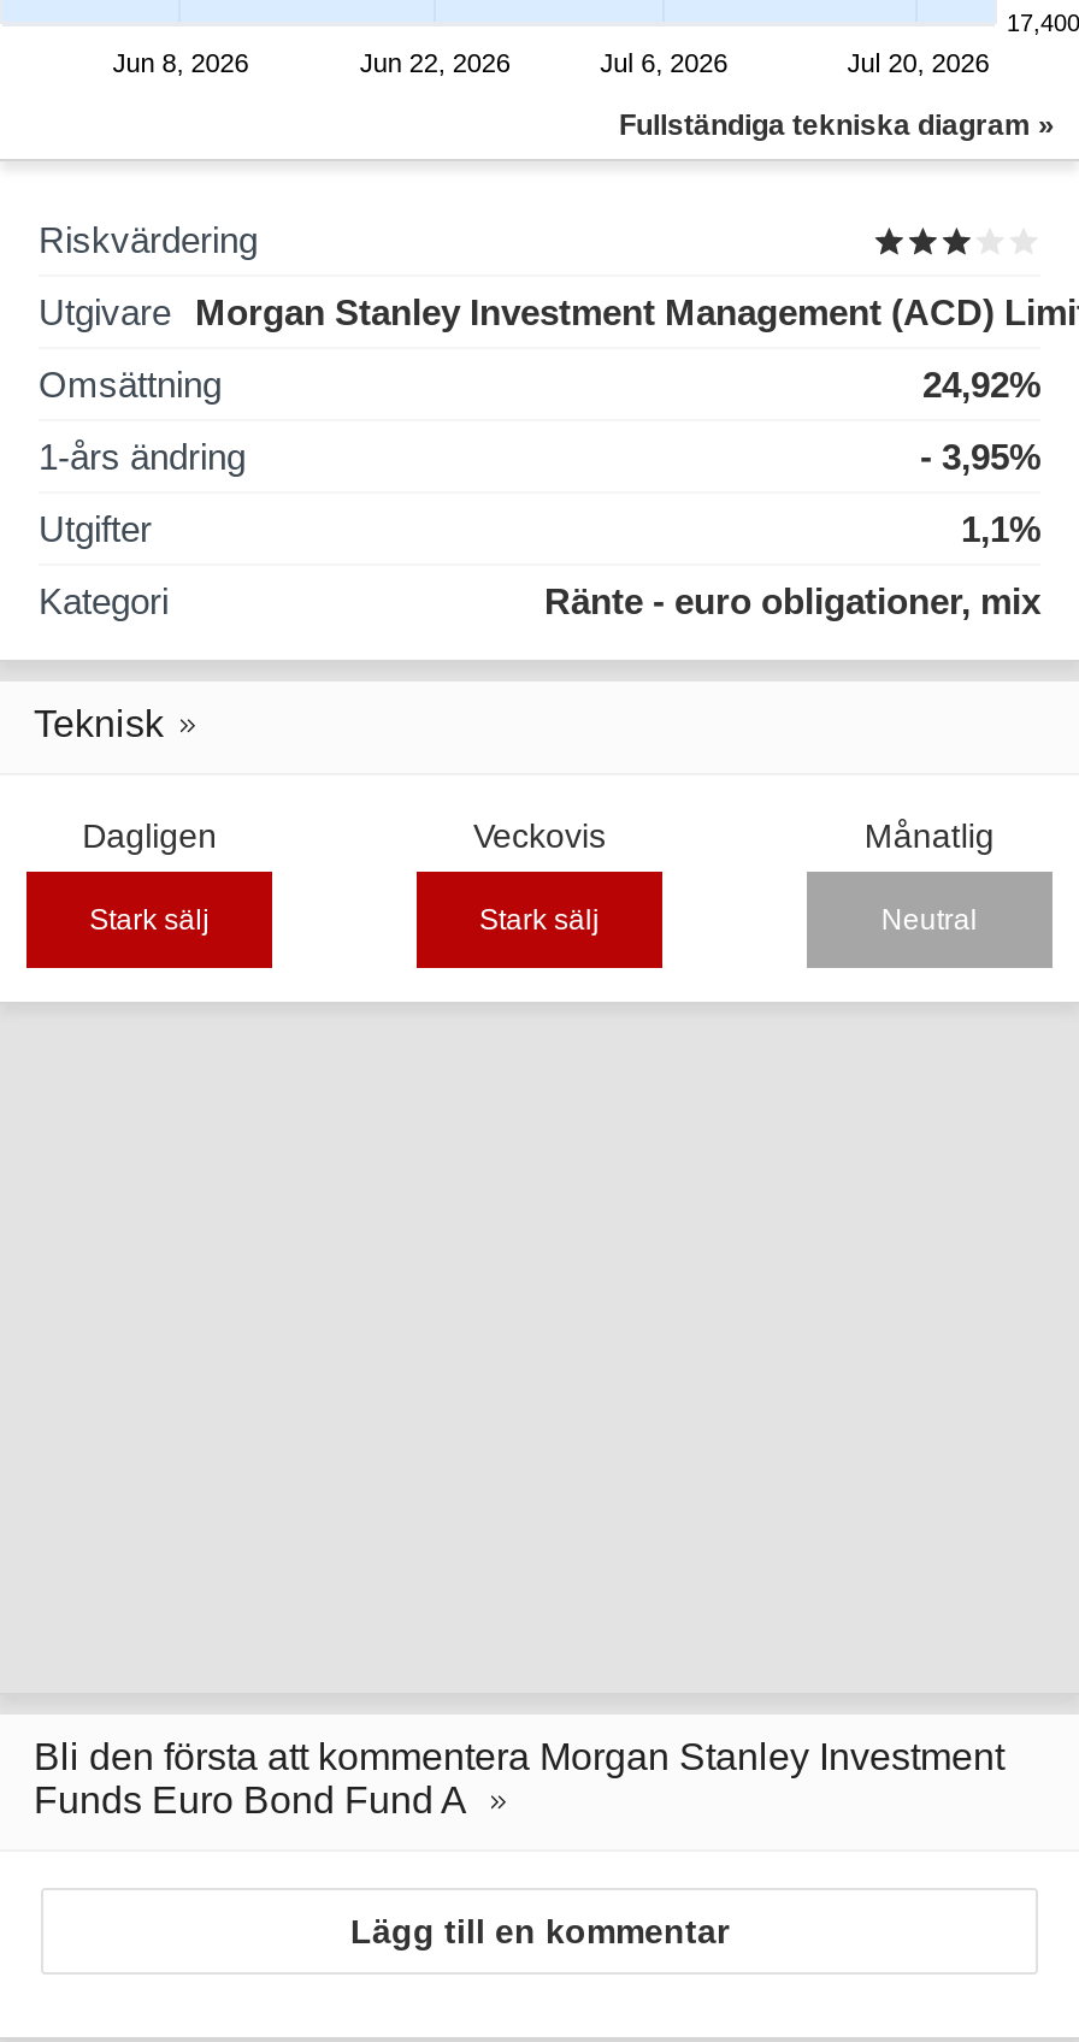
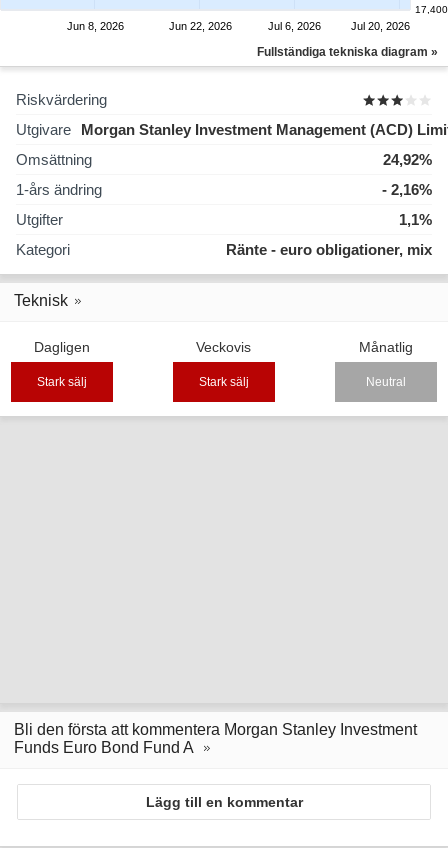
[920,436,1040,477] - 3,95% -> [382,181,432,198] - 2,16%

